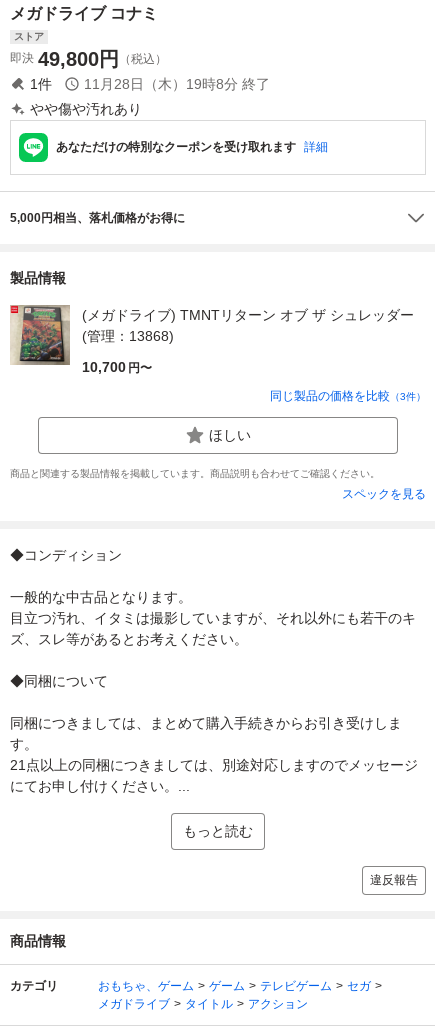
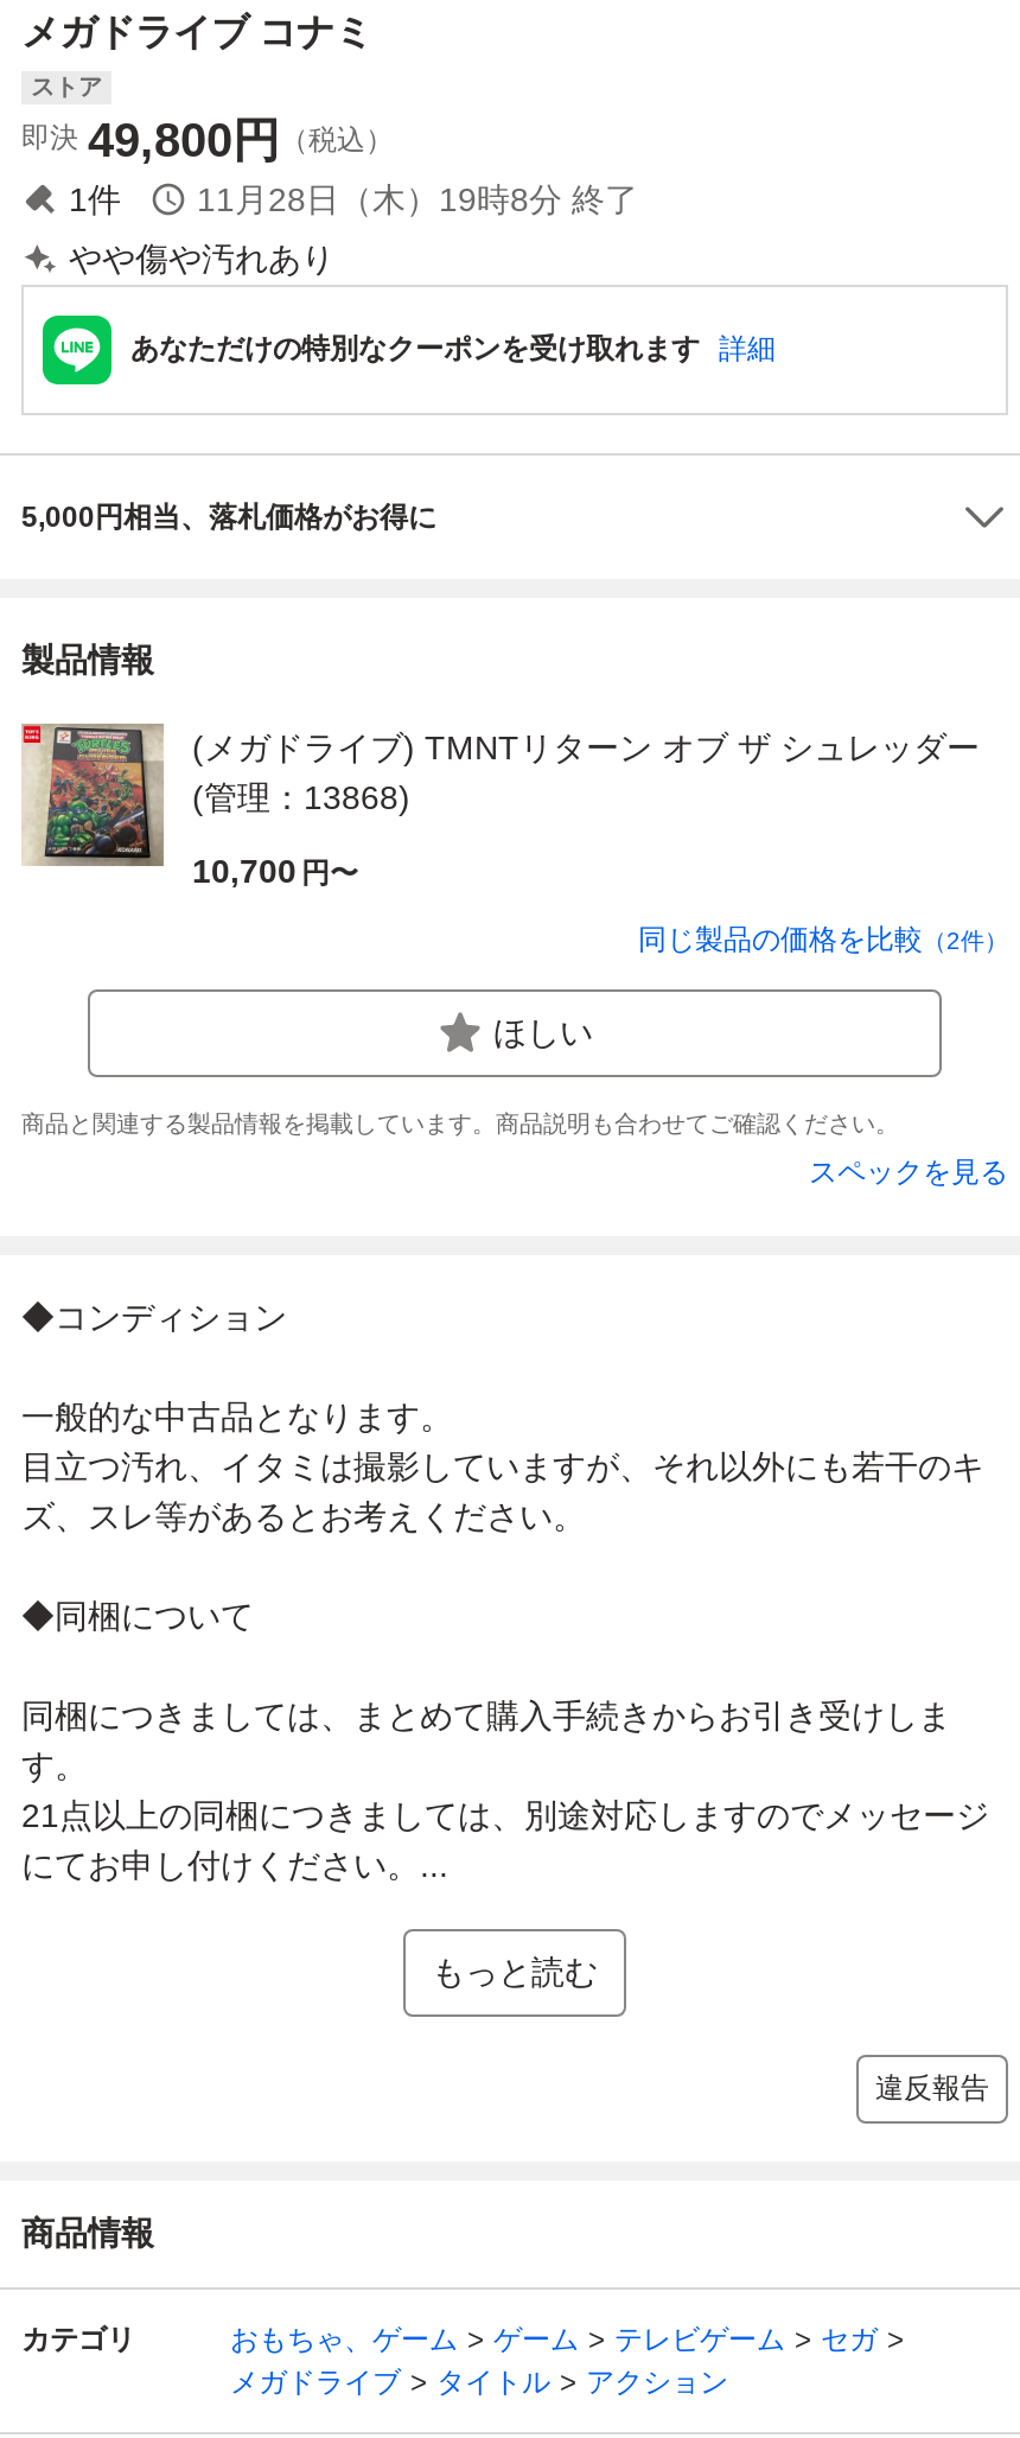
[270,389,426,403] 同じ製品の価格を比較（3件） -> [638,923,1008,956] 同じ製品の価格を比較（2件）

